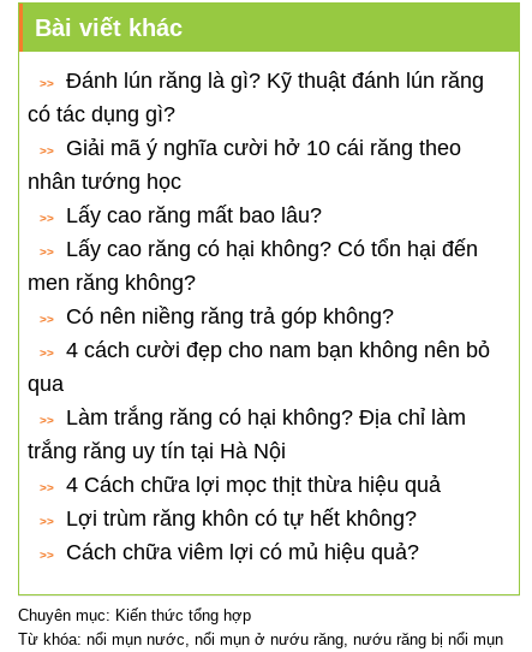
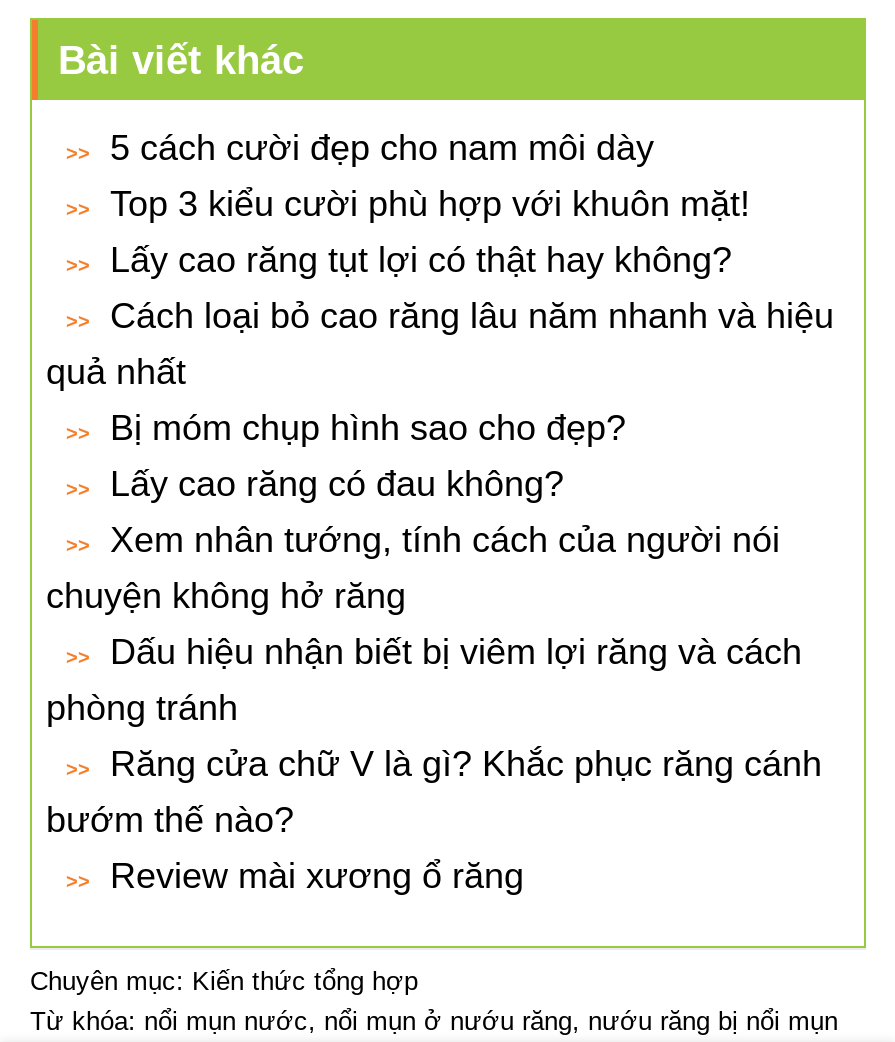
[28,69,490,564] Đánh lún răng là gì? Kỹ thuật đánh lún răng | có tác dụng gì? | Giải mã ý nghĩa cười hở 10 cái răng theo | nhân tướng học | Lấy cao răng mất bao lâu? | Lấy cao răng có hại không? Có tổn hại đến | men răng không? | Có nên niềng răng trả góp không? | 4 cách cười đẹp cho nam bạn không nên bỏ | qua | Làm trắng răng có hại không? Địa chỉ làm | trắng răng uy tín tại Hà Nội | 4 Cách chữa lợi mọc thịt thừa hiệu quả | Lợi trùm răng khôn có tự hết không? | Cách chữa viêm lợi có mủ hiệu quả? -> [46,128,834,896] 5 cách cười đẹp cho nam môi dày | Top 3 kiểu cười phù hợp với khuôn mặt! | Lấy cao răng tụt lợi có thật hay không? | Cách loại bỏ cao răng lâu năm nhanh và hiệu | quả nhất | Bị móm chụp hình sao cho đẹp? | Lấy cao răng có đau không? | Xem nhân tướng, tính cách của người nói | chuyện không hở răng | Dấu hiệu nhận biết bị viêm lợi răng và cách | phòng tránh | Răng cửa chữ V là gì? Khắc phục răng cánh | bướm thế nào? | Review mài xương ổ răng

